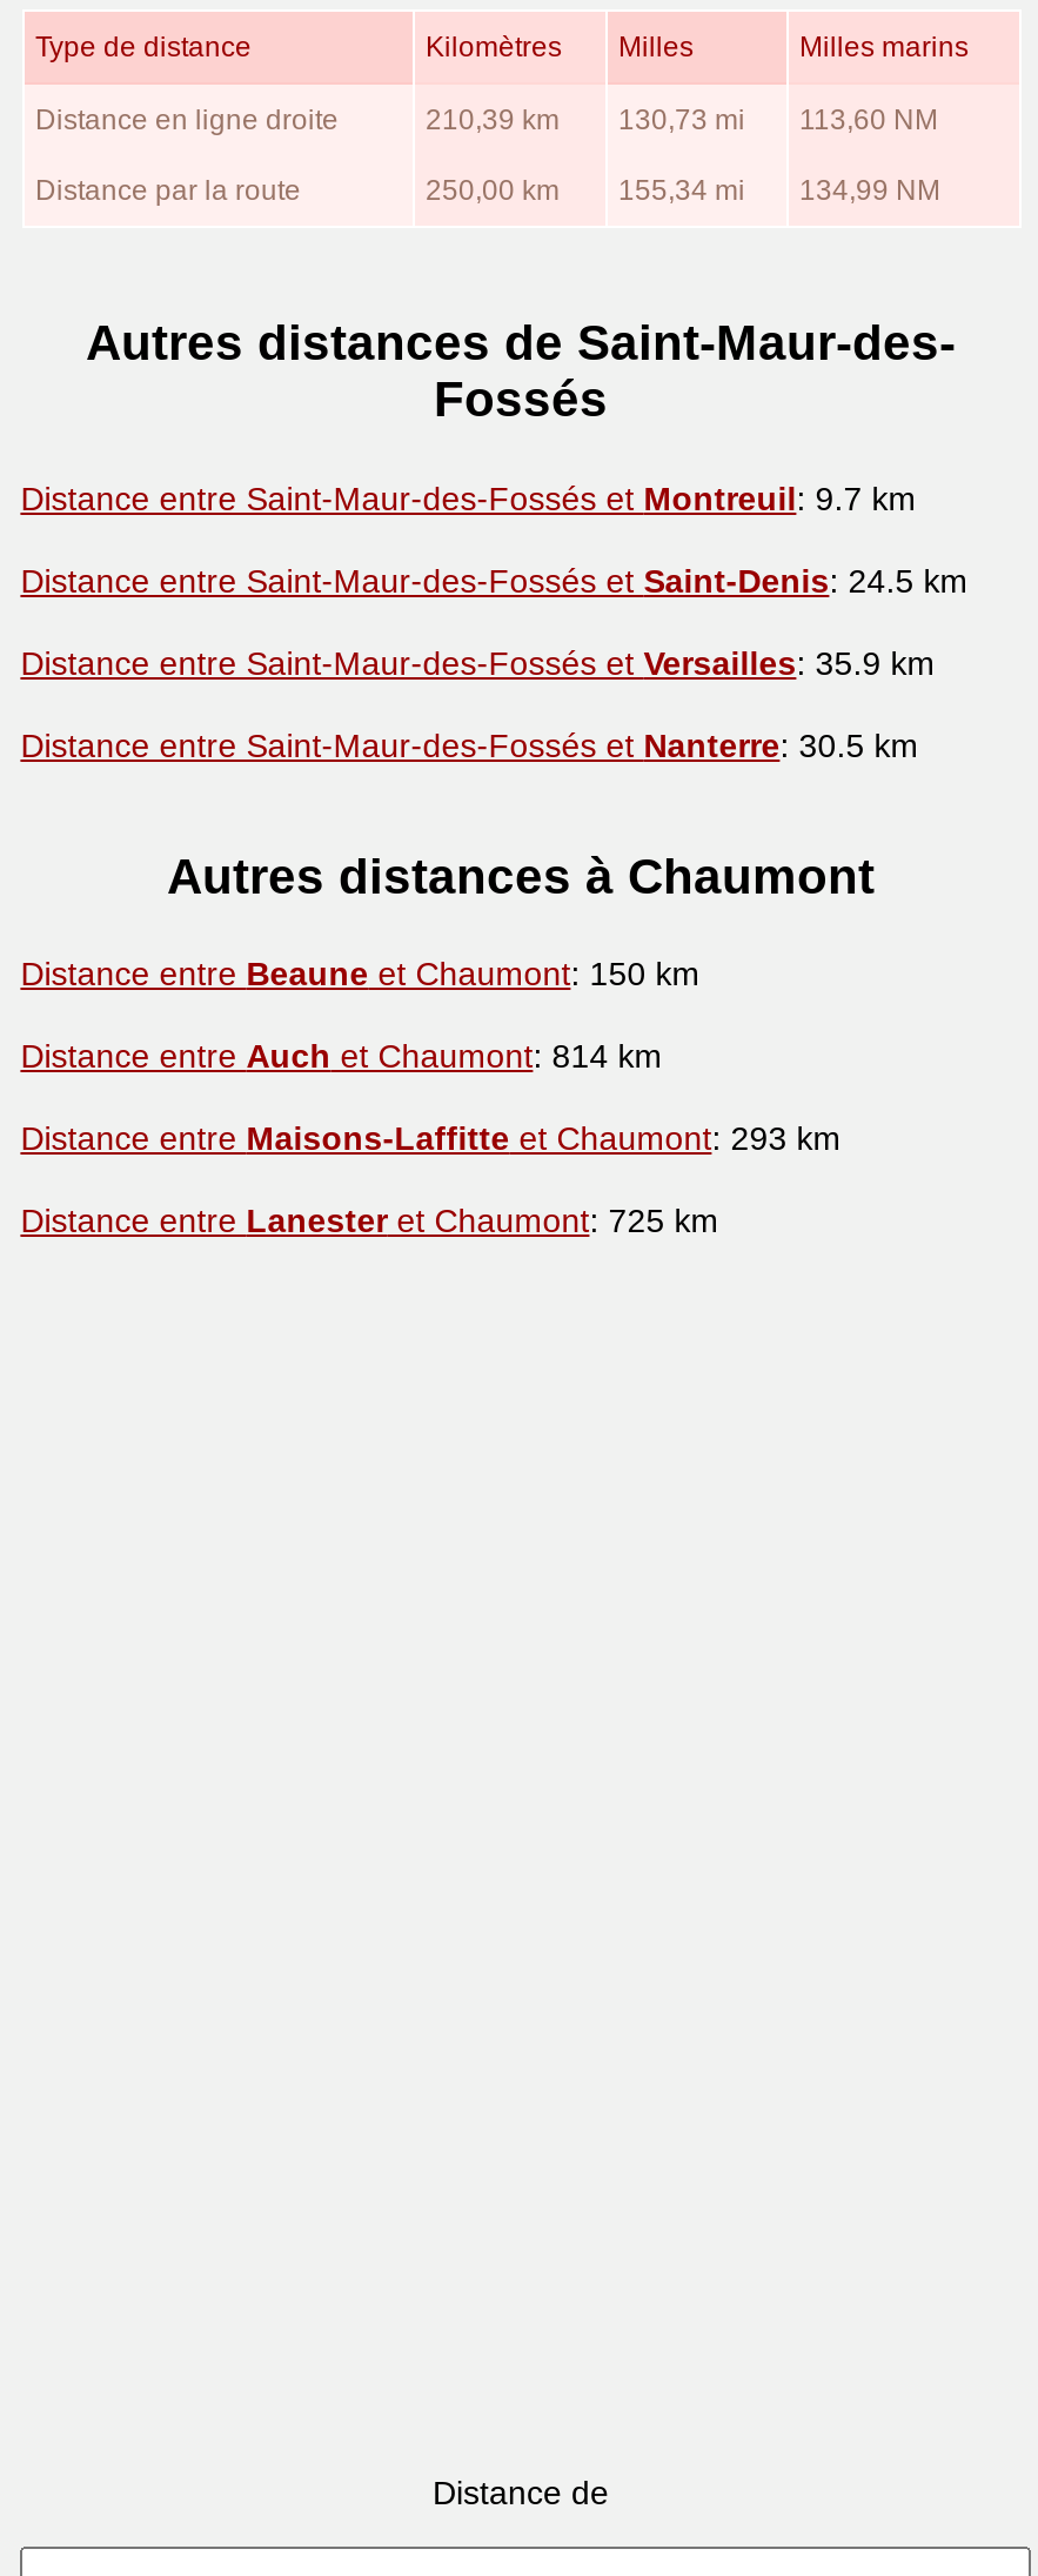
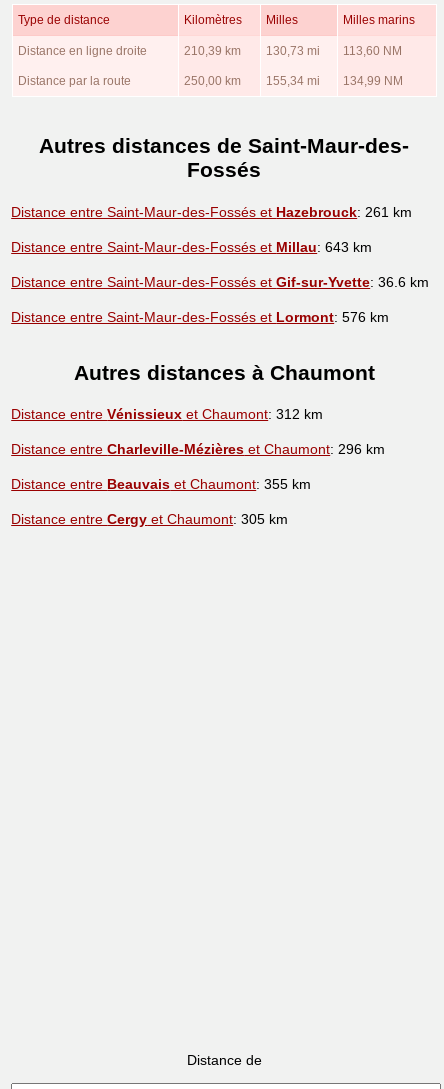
[20,479,916,516] Distance entre Saint-Maur-des-Fossés et Montreuil: 9.7 km -> [11,204,412,220] Distance entre Saint-Maur-des-Fossés et Hazebrouck: 261 km
[20,561,968,599] Distance entre Saint-Maur-des-Fossés et Saint-Denis: 24.5 km -> [11,239,372,255] Distance entre Saint-Maur-des-Fossés et Millau: 643 km
[20,643,935,681] Distance entre Saint-Maur-des-Fossés et Versailles: 35.9 km -> [11,274,429,290] Distance entre Saint-Maur-des-Fossés et Gif-sur-Yvette: 36.6 km
[20,726,919,763] Distance entre Saint-Maur-des-Fossés et Nanterre: 30.5 km -> [11,309,389,325] Distance entre Saint-Maur-des-Fossés et Lormont: 576 km
[20,956,700,993] Distance entre Beaune et Chaumont: 150 km -> [11,406,323,422] Distance entre Vénissieux et Chaumont: 312 km
[20,1038,662,1076] Distance entre Auch et Chaumont: 814 km -> [11,441,385,457] Distance entre Charleville-Mézières et Chaumont: 296 km
[20,1120,841,1158] Distance entre Maisons-Laffitte et Chaumont: 293 km -> [11,476,311,492] Distance entre Beauvais et Chaumont: 355 km
[20,1203,719,1240] Distance entre Lanester et Chaumont: 725 km -> [11,511,288,527] Distance entre Cergy et Chaumont: 305 km

